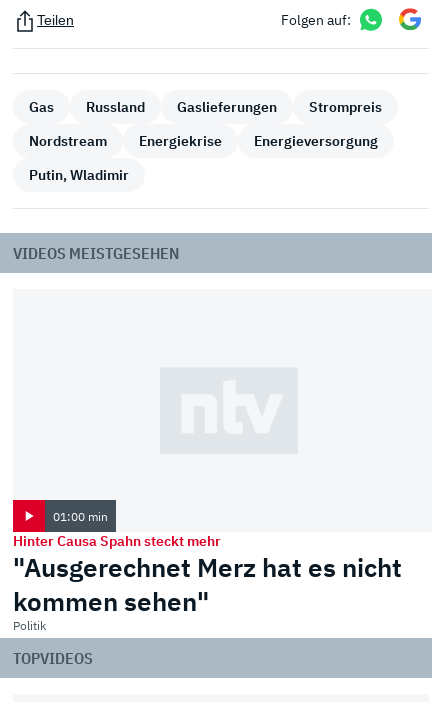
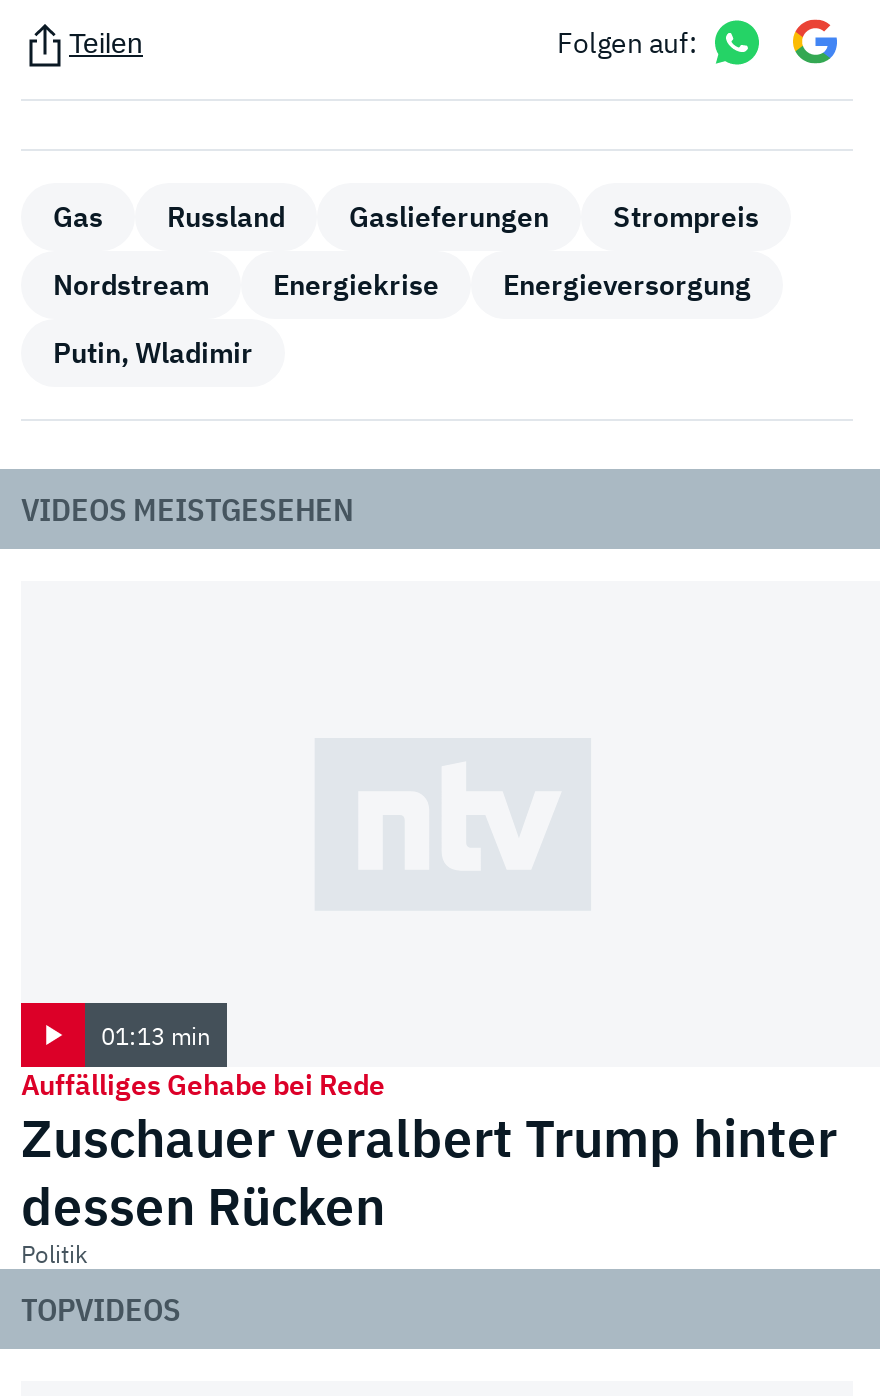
[53,508,108,523] 01:00 min -> [101,1020,211,1050] 01:13 min
[13,532,402,618] Hinter Causa Spahn steckt mehr | "Ausgerechnet Merz hat es nicht | kommen sehen" -> [21,1067,837,1239] Auffälliges Gehabe bei Rede | Zuschauer veralbert Trump hinter | dessen Rücken

